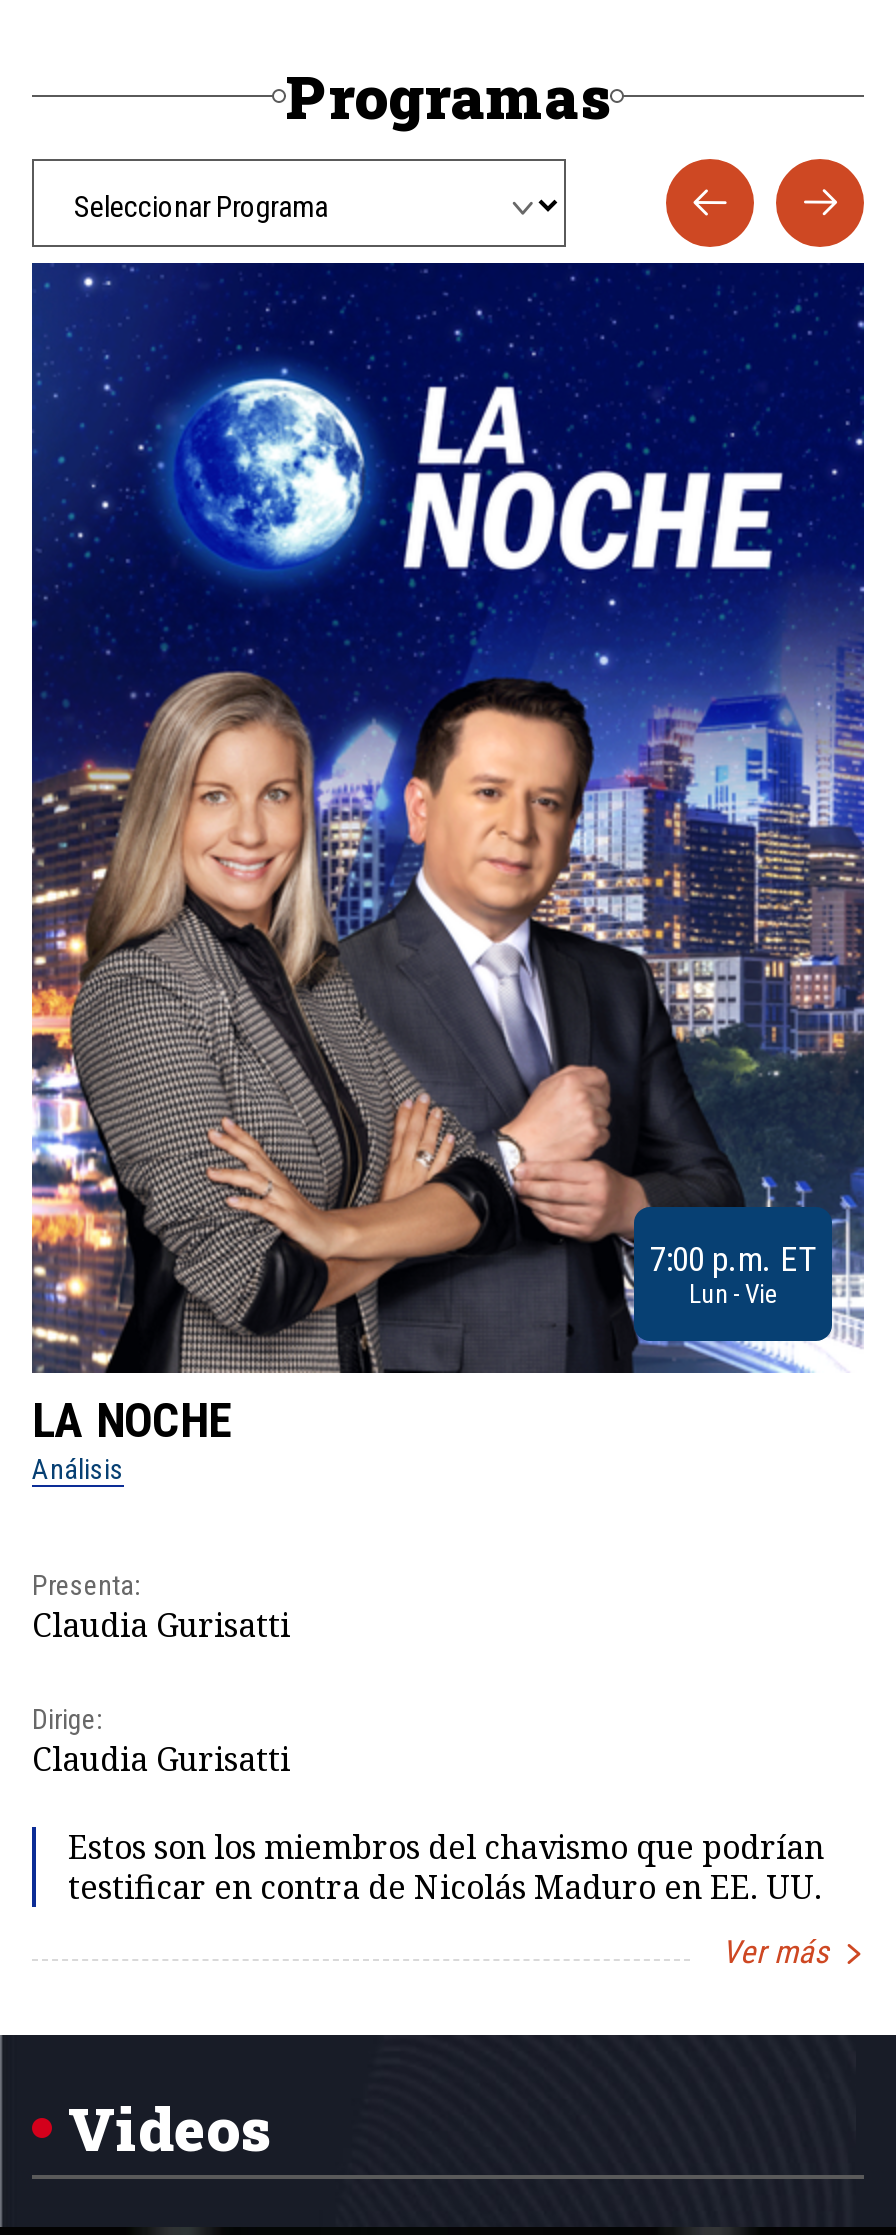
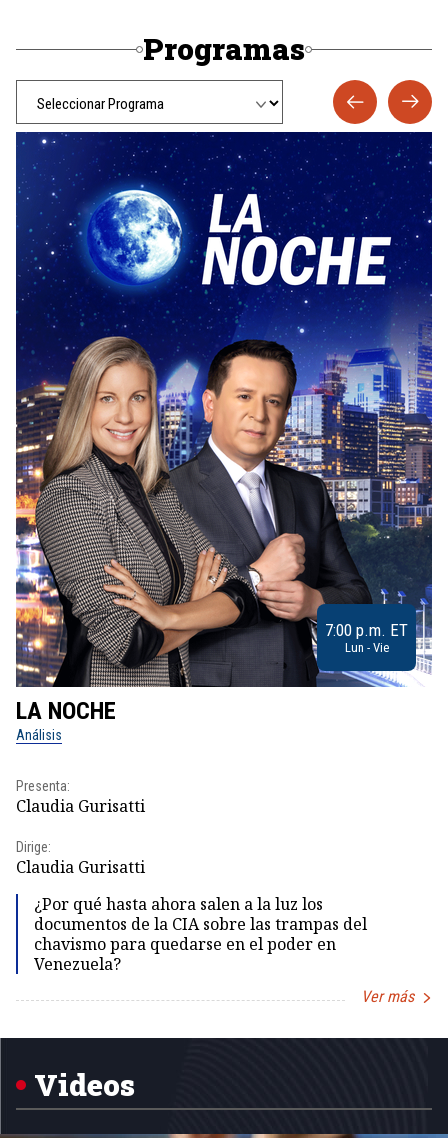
[68,1825,824,1909] Estos son los miembros del chavismo que podrían | testificar en contra de Nicolás Maduro en EE. UU. -> [34,893,367,975] ¿Por qué hasta ahora salen a la luz los | documentos de la CIA sobre las trampas del | chavismo para quedarse en el poder en | Venezuela?

